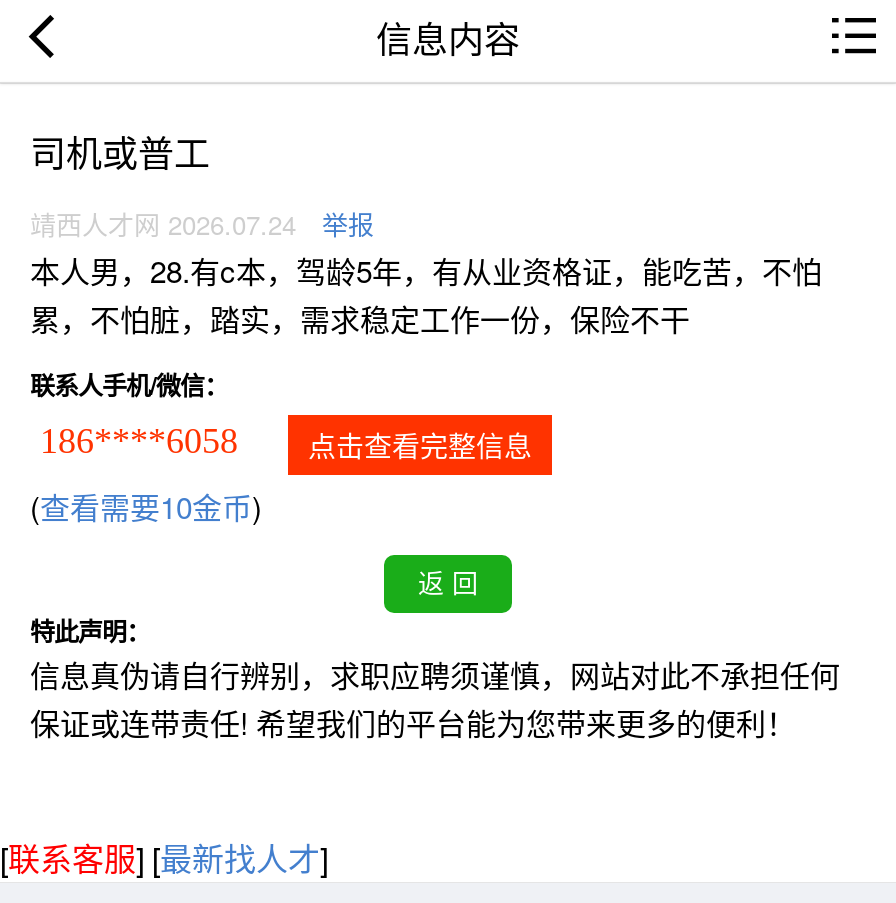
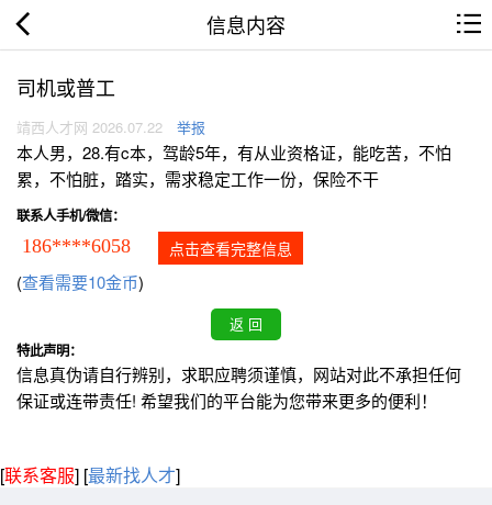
[30,205,374,243] 靖西人才网 2026.07.24 举报 -> [16,117,205,137] 靖西人才网 2026.07.22 举报

